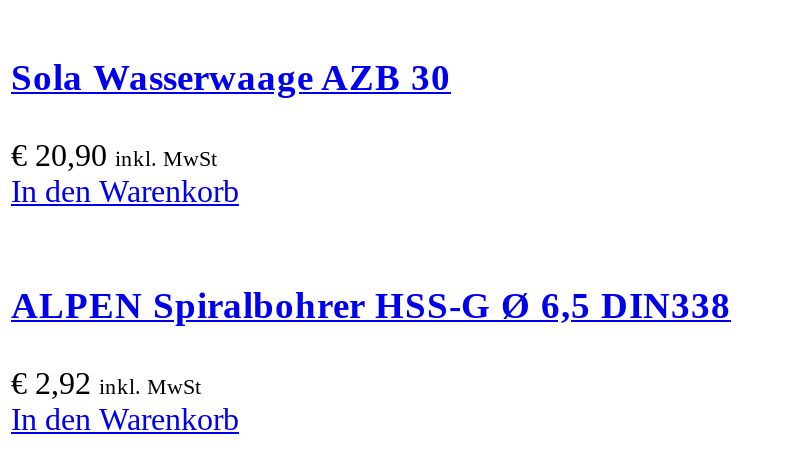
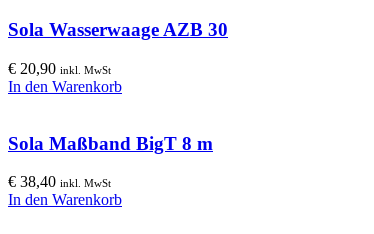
[11,283,731,325] ALPEN Spiralbohrer HSS-G Ø 6,5 DIN338 -> [8,133,213,154] Sola Maßband BigT 8 m
[11,365,201,399] €2,92 inkl. MwSt -> [8,173,111,190] €38,40 inkl. MwSt

